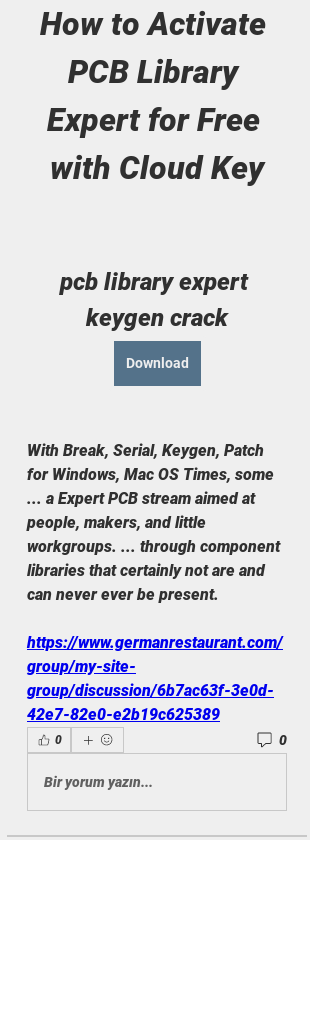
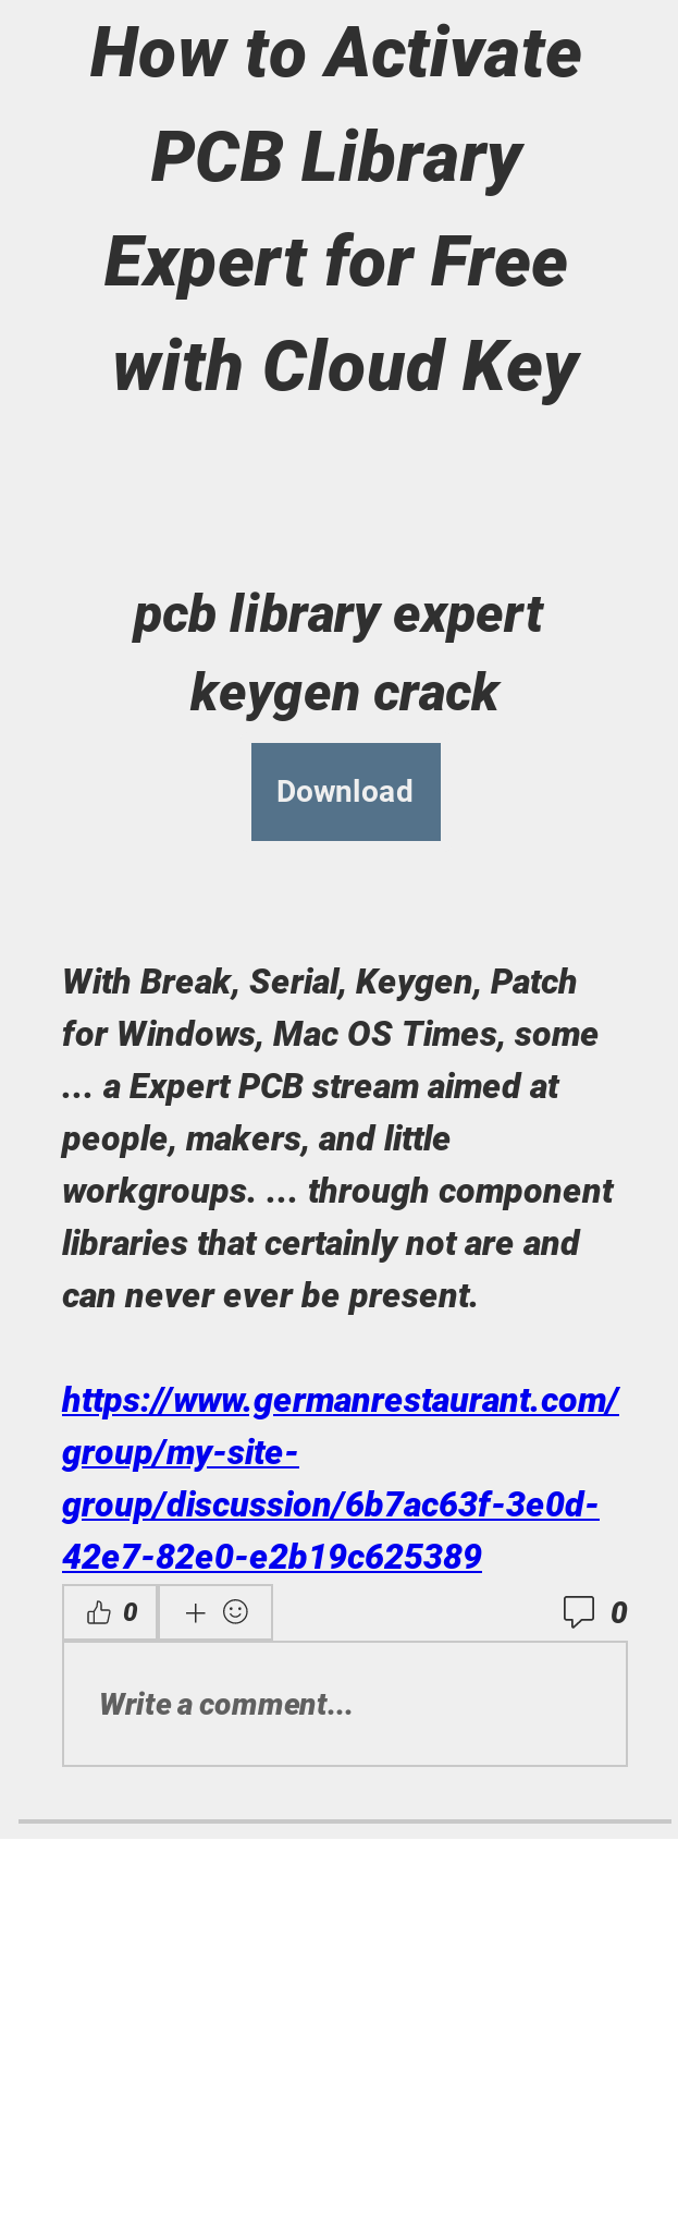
[44,773,153,789] Bir yorum yazın... -> [99,1685,354,1720] Write a comment...

